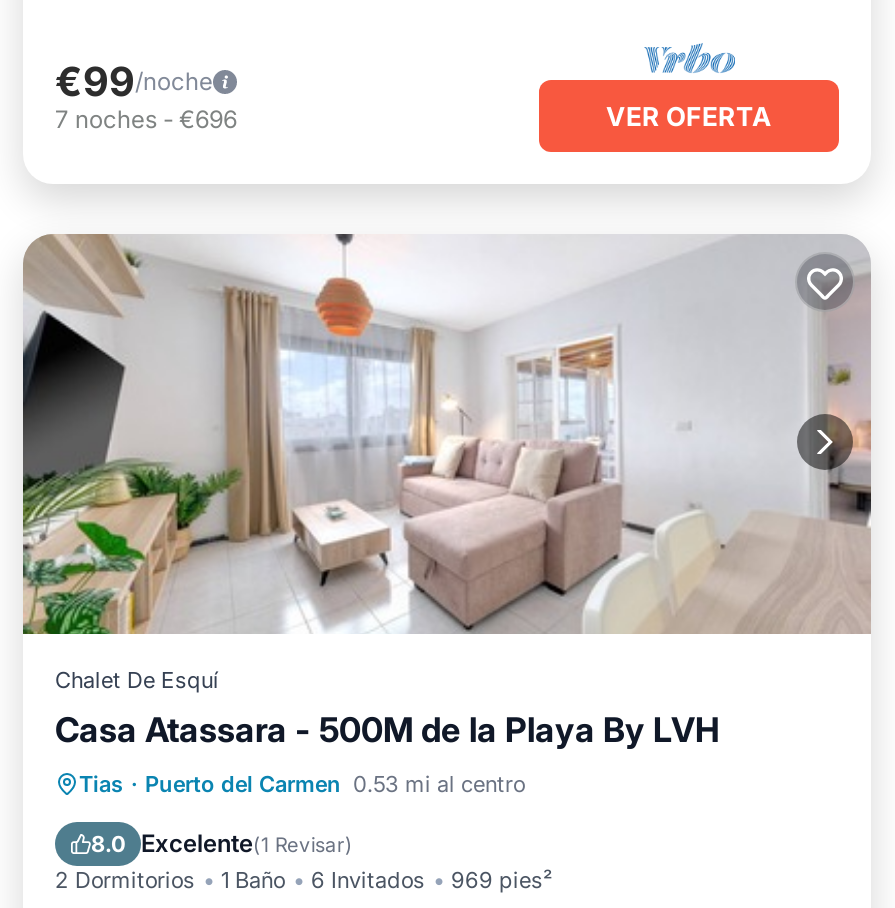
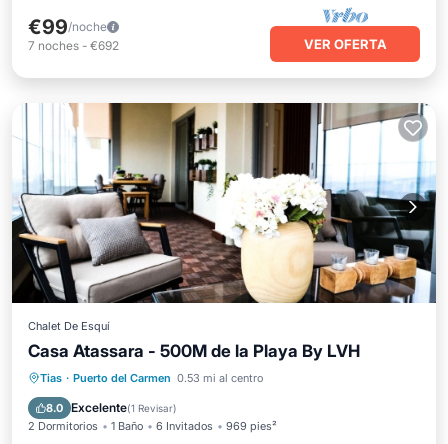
[55,104,237,134] 7 noches - €696 -> [28,38,119,53] 7 noches - €692
[21,232,873,636] [image] -> [11,102,437,304] [image]

